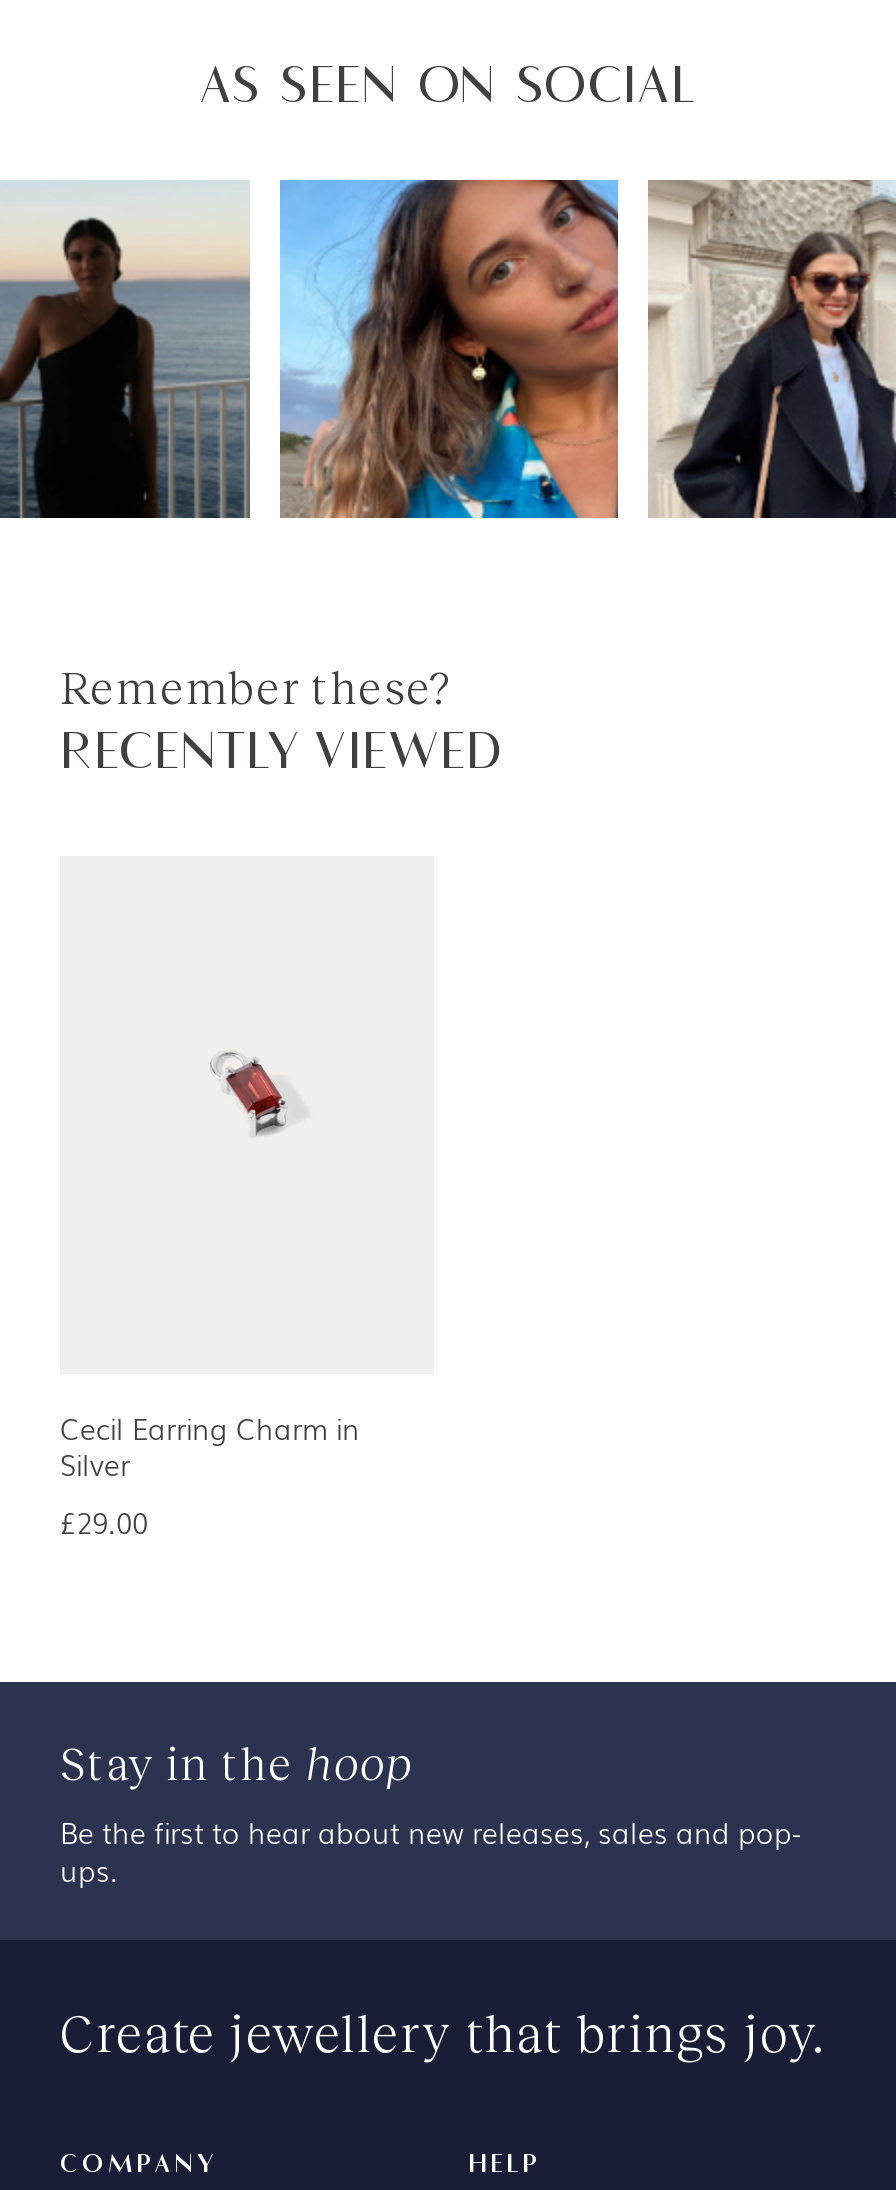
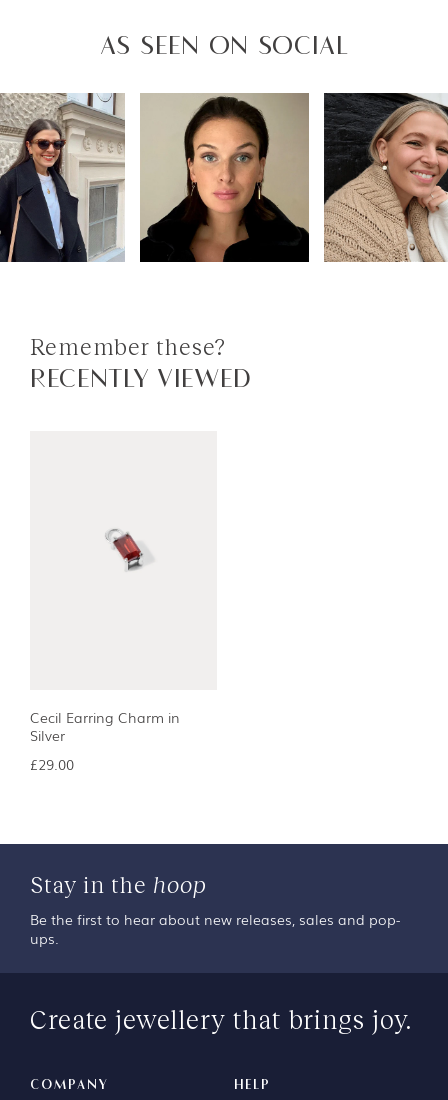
[6,180,250,520] [image] -> [3,92,125,262] [image]
[280,178,620,520] [image] -> [140,92,310,263] [image]
[646,180,890,520] [image] -> [323,92,445,263] [image]

